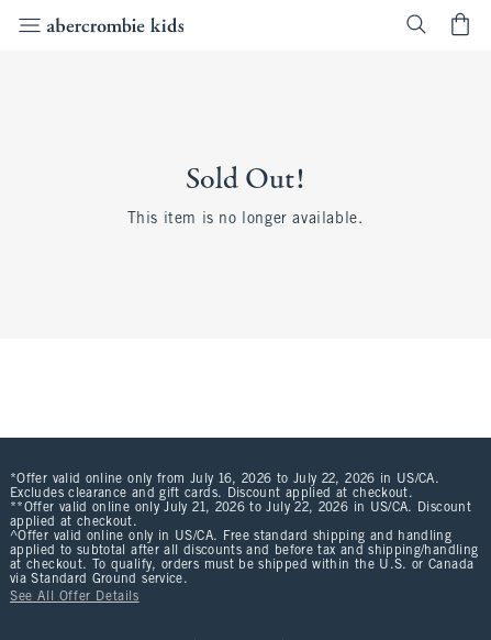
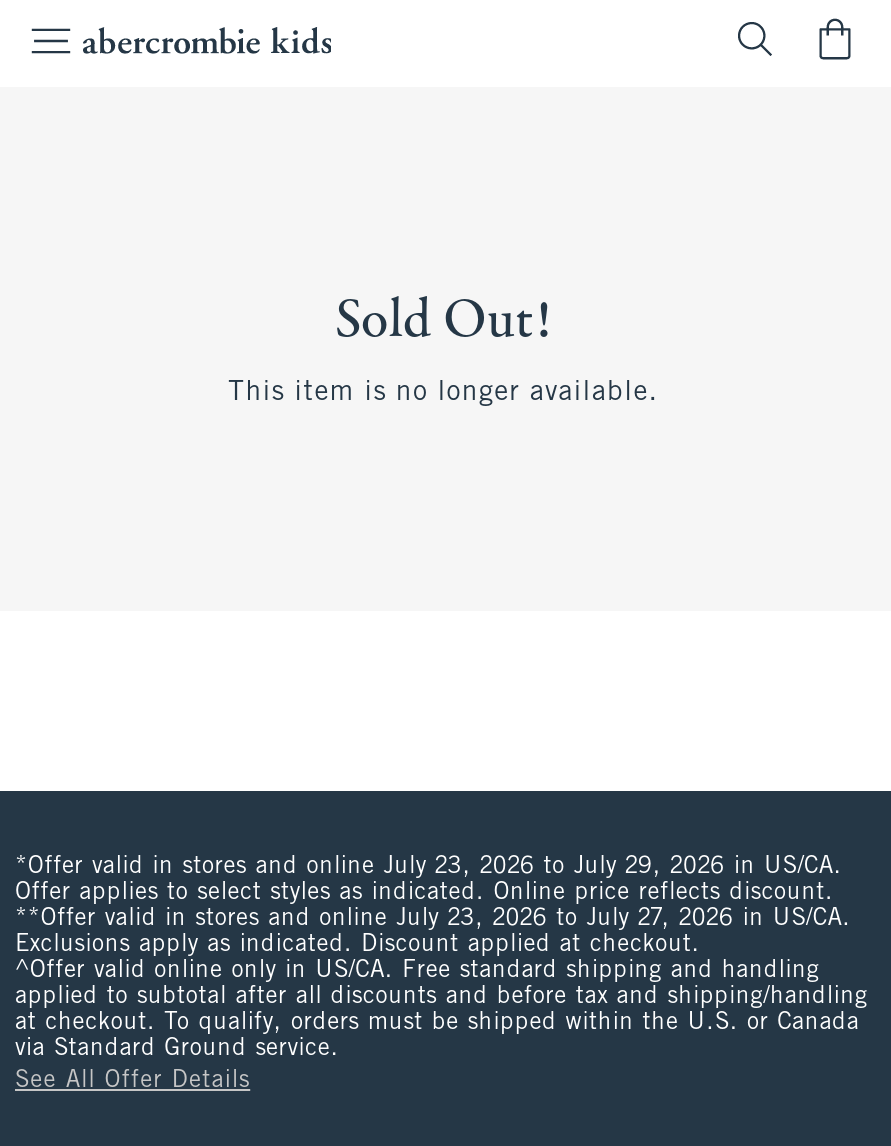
[10,473,471,529] *Offer valid online only from July 16, 2026 to July 22, 2026 in US/CA. | Excludes clearance and gift cards. Discount applied at checkout. | **Offer valid online only July 21, 2026 to July 22, 2026 in US/CA. Discount | applied at checkout. -> [15,855,851,957] *Offer valid in stores and online July 23, 2026 to July 29, 2026 in US/CA. | Offer applies to select styles as indicated. Online price reflects discount. | **Offer valid in stores and online July 23, 2026 to July 27, 2026 in US/CA. | Exclusions apply as indicated. Discount applied at checkout.

